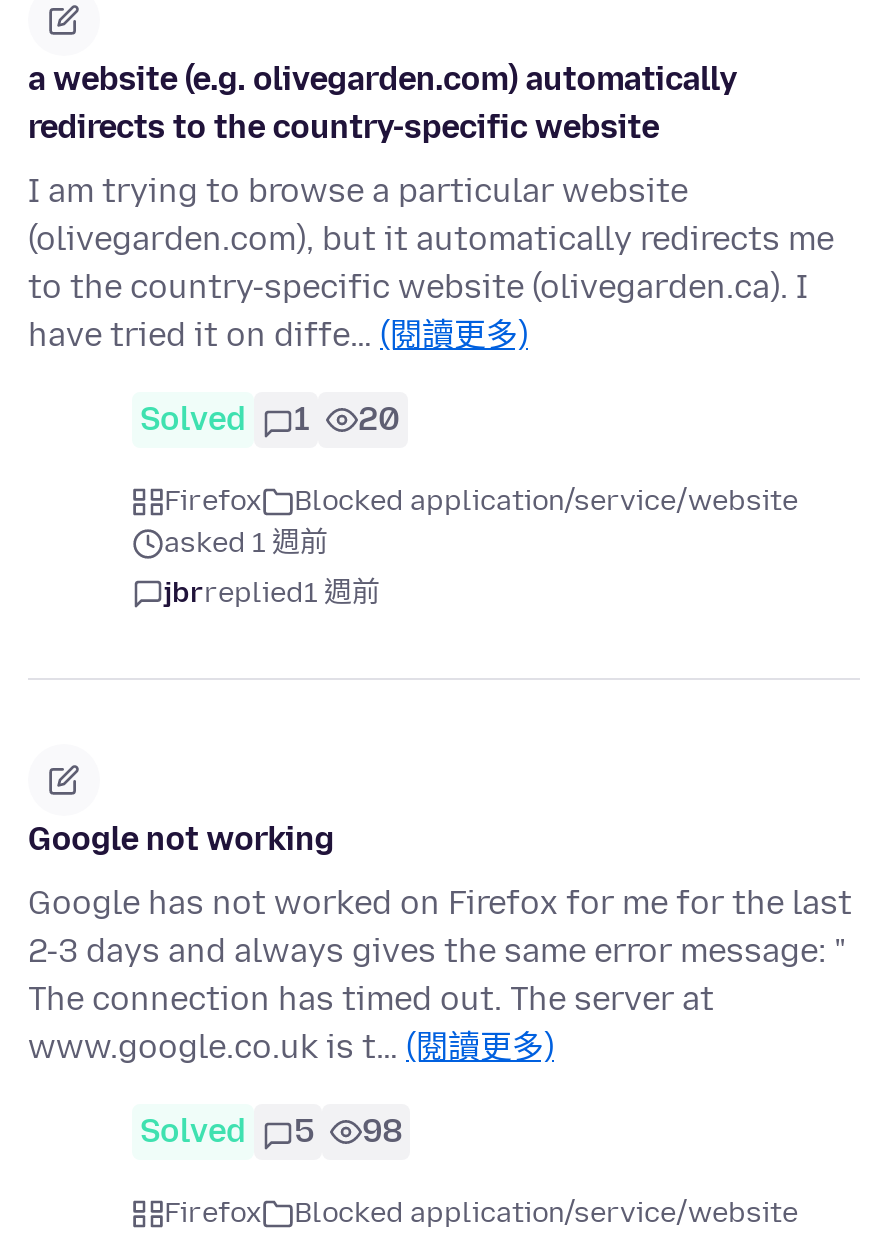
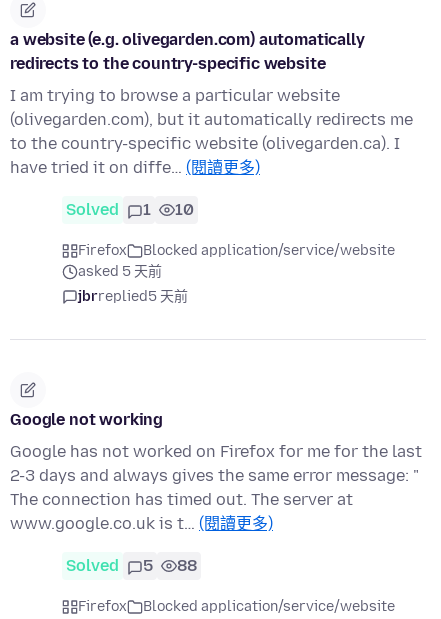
[140,401,400,439] Solved 1 20 -> [66,200,194,219] Solved 1 10
[164,527,328,561] asked 1 週前 -> [78,263,162,280] asked 5 天前
[164,577,380,611] jbrreplied1 週前 -> [78,288,188,305] jbrreplied5 天前
[140,1113,402,1151] Solved 5 98 -> [66,556,197,575] Solved 5 88

